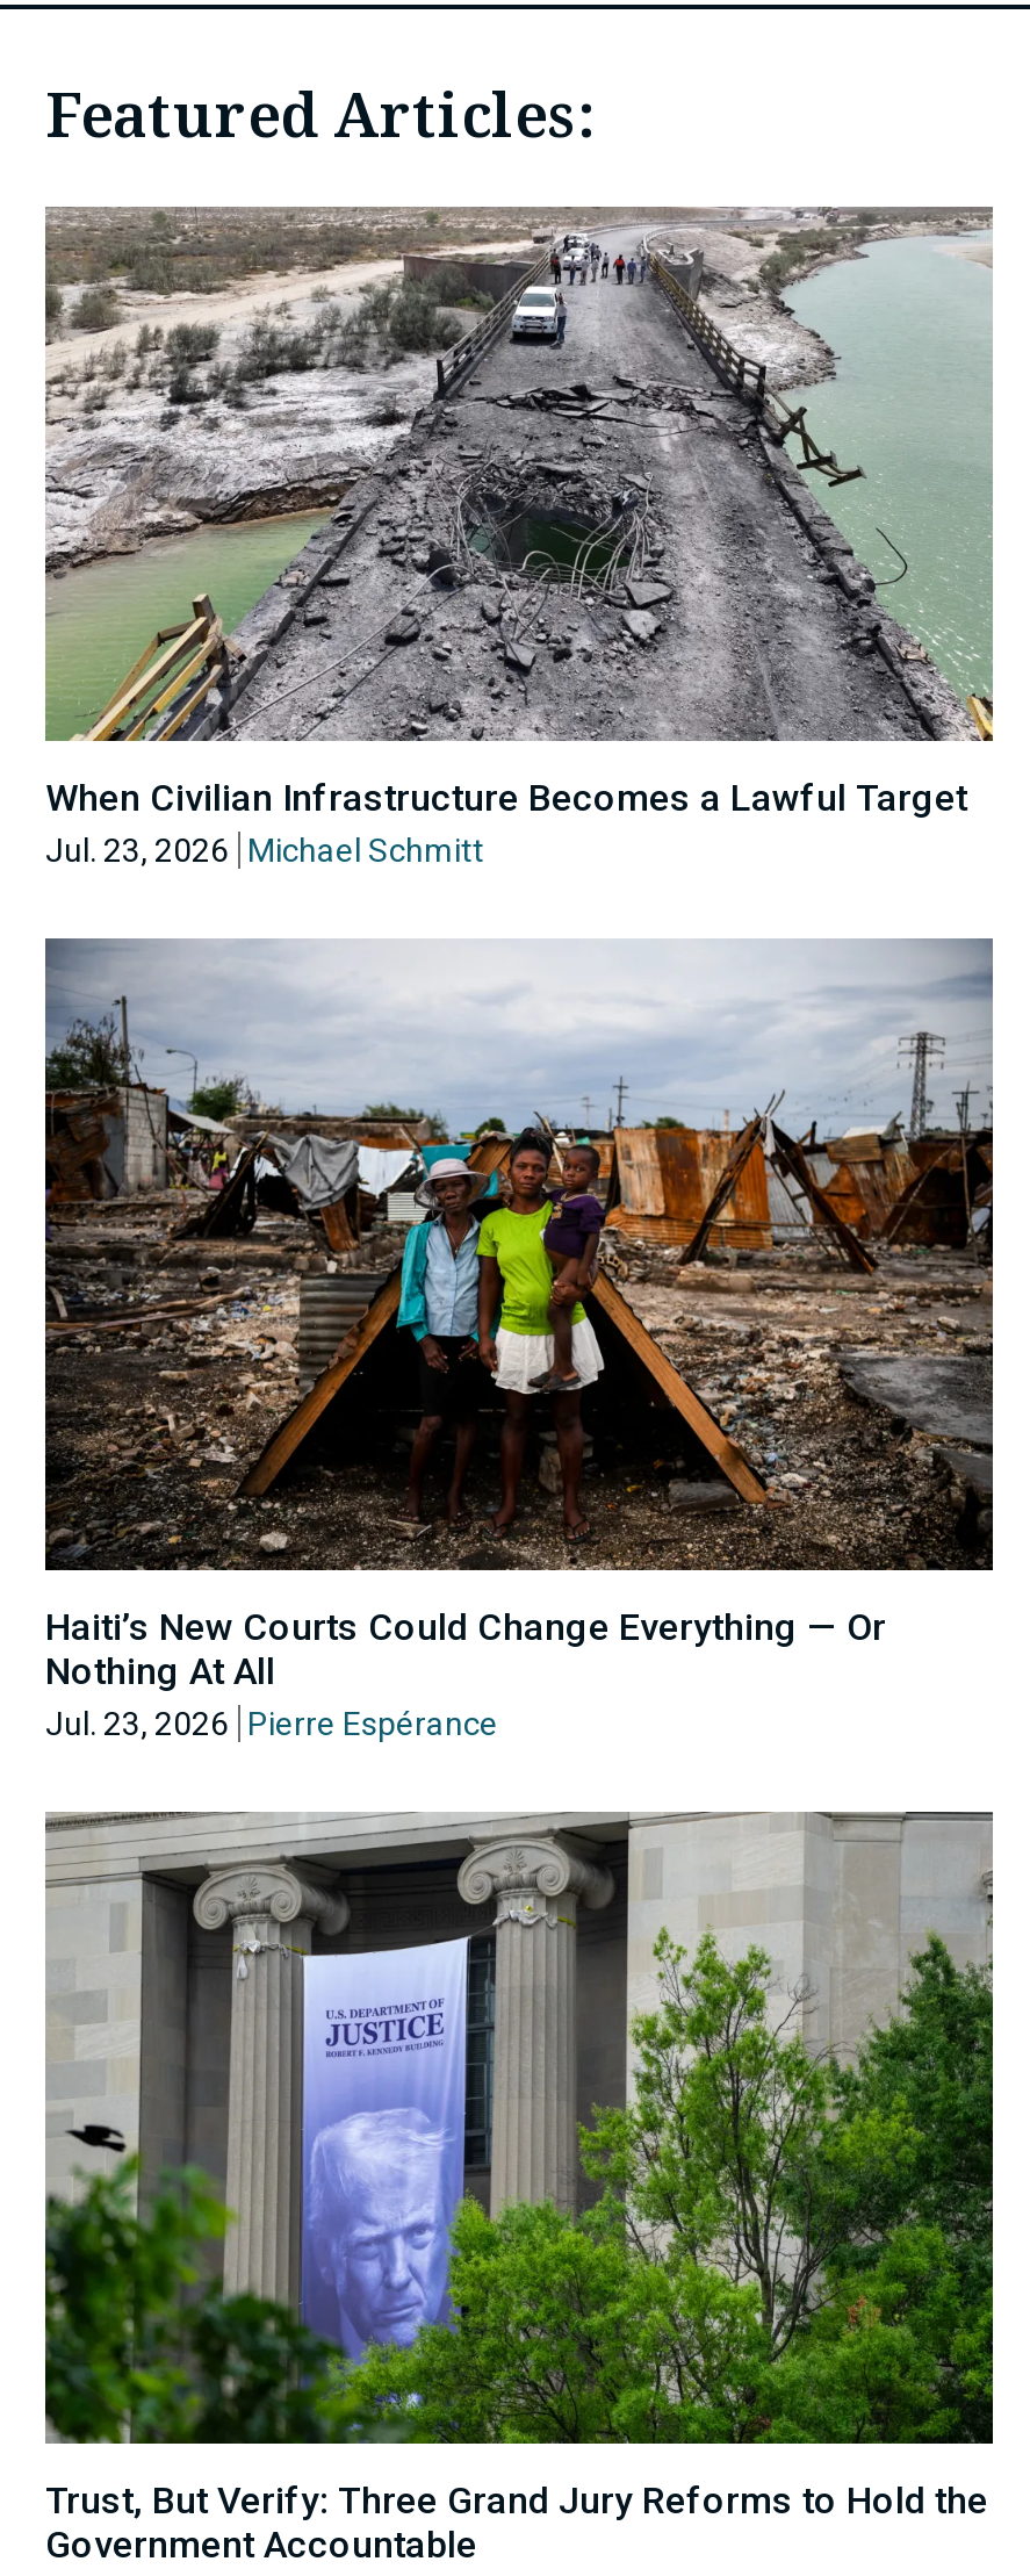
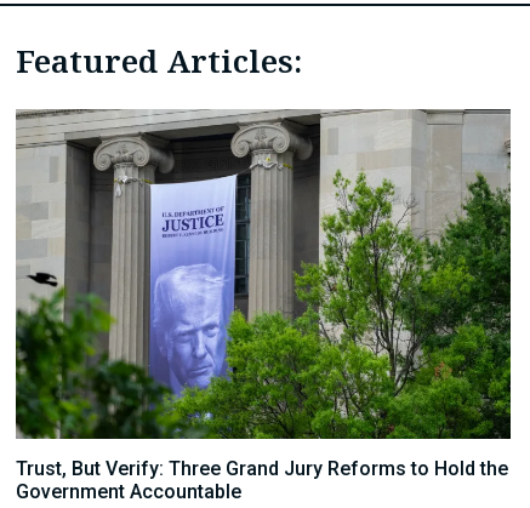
[45,207,995,868] [image] | When Civilian Infrastructure Becomes a Lawful Target | Jul. 23, 2026 Michael Schmitt -> none
[43,936,995,1742] [image] | Haiti’s New Courts Could Change Everything — Or | Nothing At All | Jul. 23, 2026 Pierre Espérance -> none

